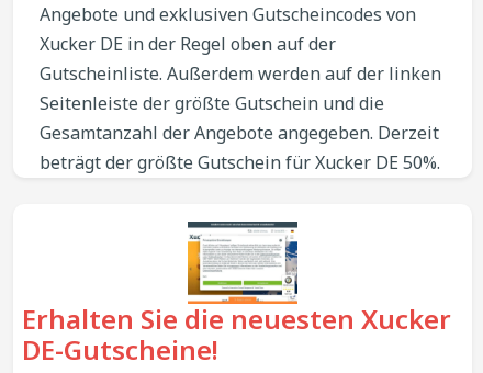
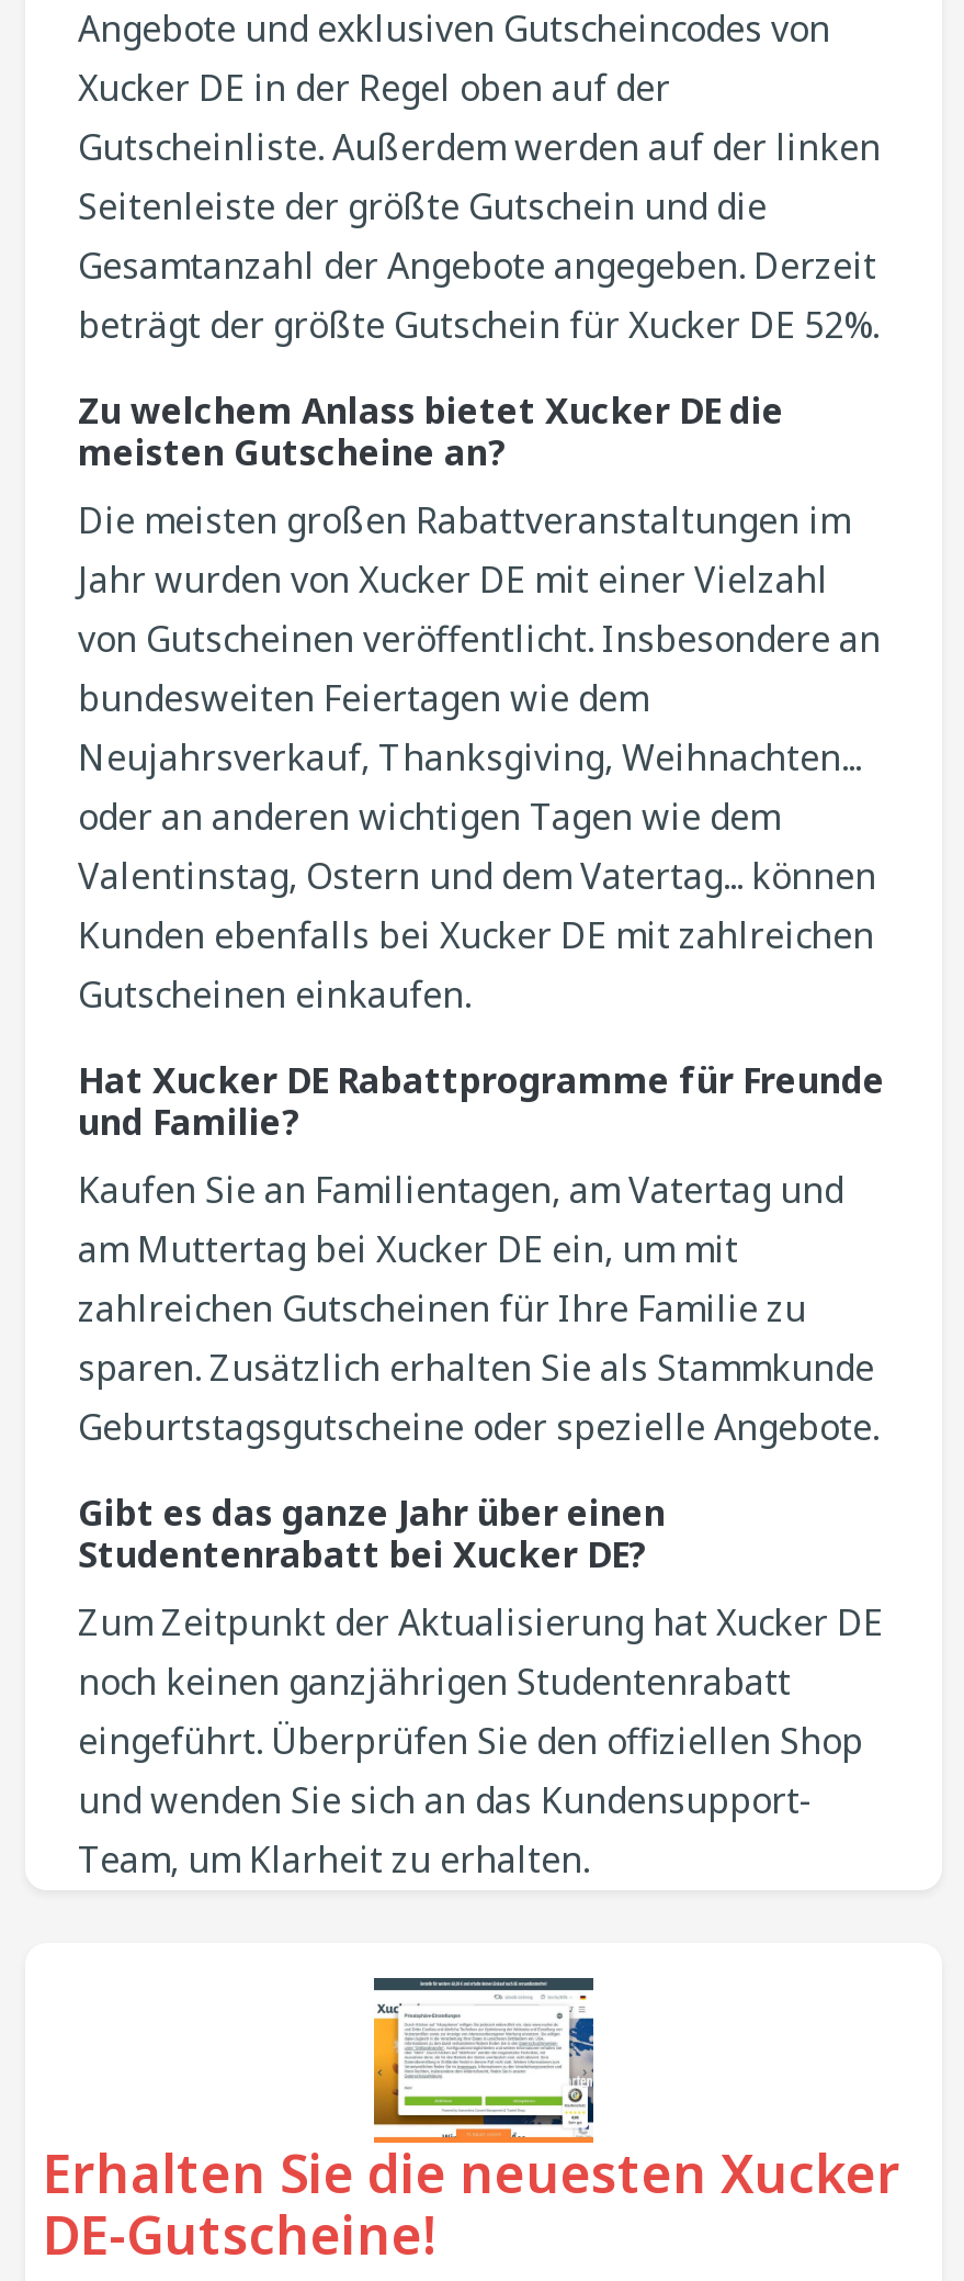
[40,151,440,175] beträgt der größte Gutschein für Xucker DE 50%. -> [78,302,885,1885] beträgt der größte Gutschein für Xucker DE 52%. | Zu welchem Anlass bietet Xucker DE die | meisten Gutscheine an? | Die meisten großen Rabattveranstaltungen im | Jahr wurden von Xucker DE mit einer Vielzahl | von Gutscheinen veröffentlicht. Insbesondere an | bundesweiten Feiertagen wie dem | Neujahrsverkauf, Thanksgiving, Weihnachten... | oder an anderen wichtigen Tagen wie dem | Valentinstag, Ostern und dem Vatertag... können | Kunden ebenfalls bei Xucker DE mit zahlreichen | Gutscheinen einkaufen. | Hat Xucker DE Rabattprogramme für Freunde | und Familie? | Kaufen Sie an Familientagen, am Vatertag und | am Muttertag bei Xucker DE ein, um mit | zahlreichen Gutscheinen für Ihre Familie zu | sparen. Zusätzlich erhalten Sie als Stammkunde | Geburtstagsgutscheine oder spezielle Angebote. | Gibt es das ganze Jahr über einen | Studentenrabatt bei Xucker DE? | Zum Zeitpunkt der Aktualisierung hat Xucker DE | noch keinen ganzjährigen Studentenrabatt | eingeführt. Überprüfen Sie den offiziellen Shop | und wenden Sie sich an das Kundensupport- | Team, um Klarheit zu erhalten.

